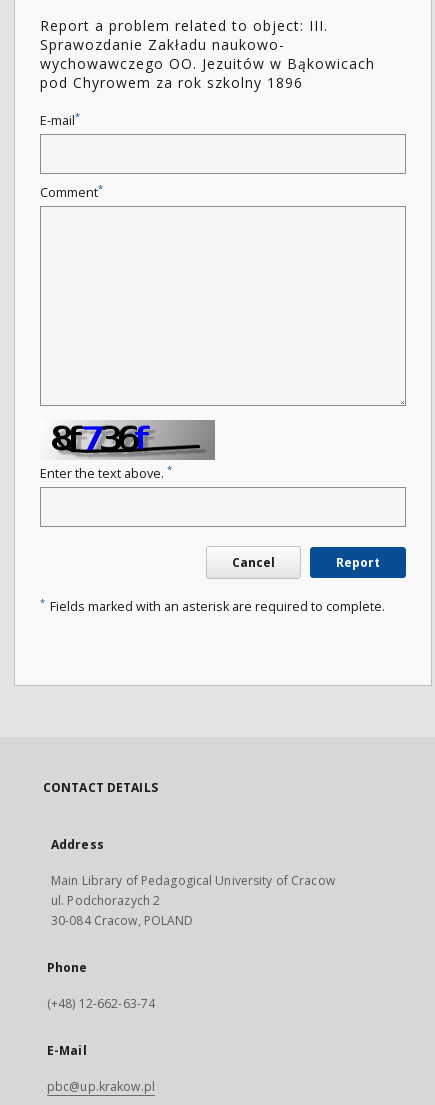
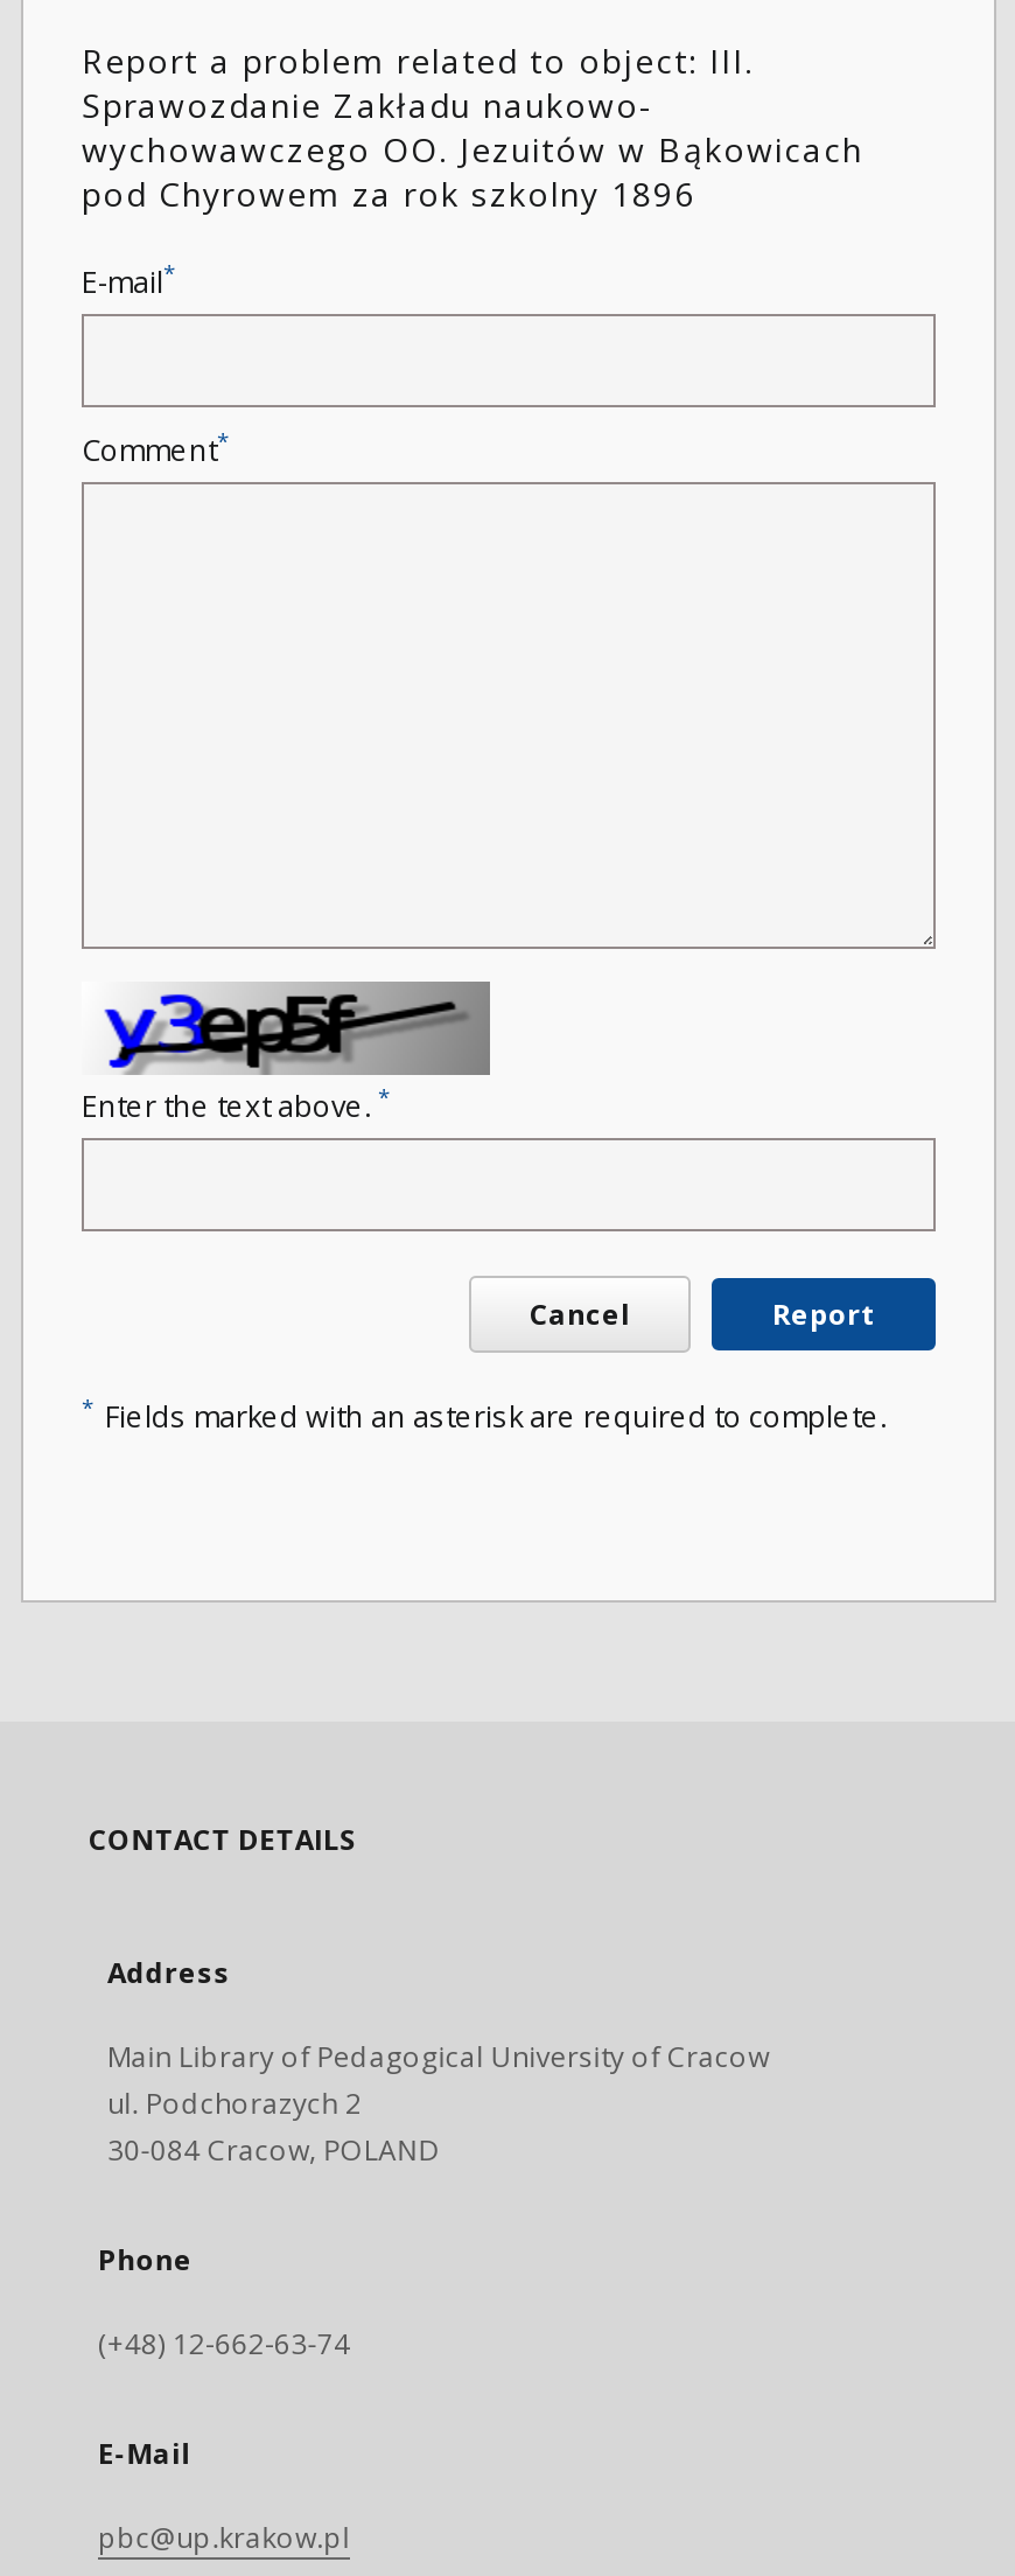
[51,424,205,459] [image] -> [103,991,467,1075] [image]

